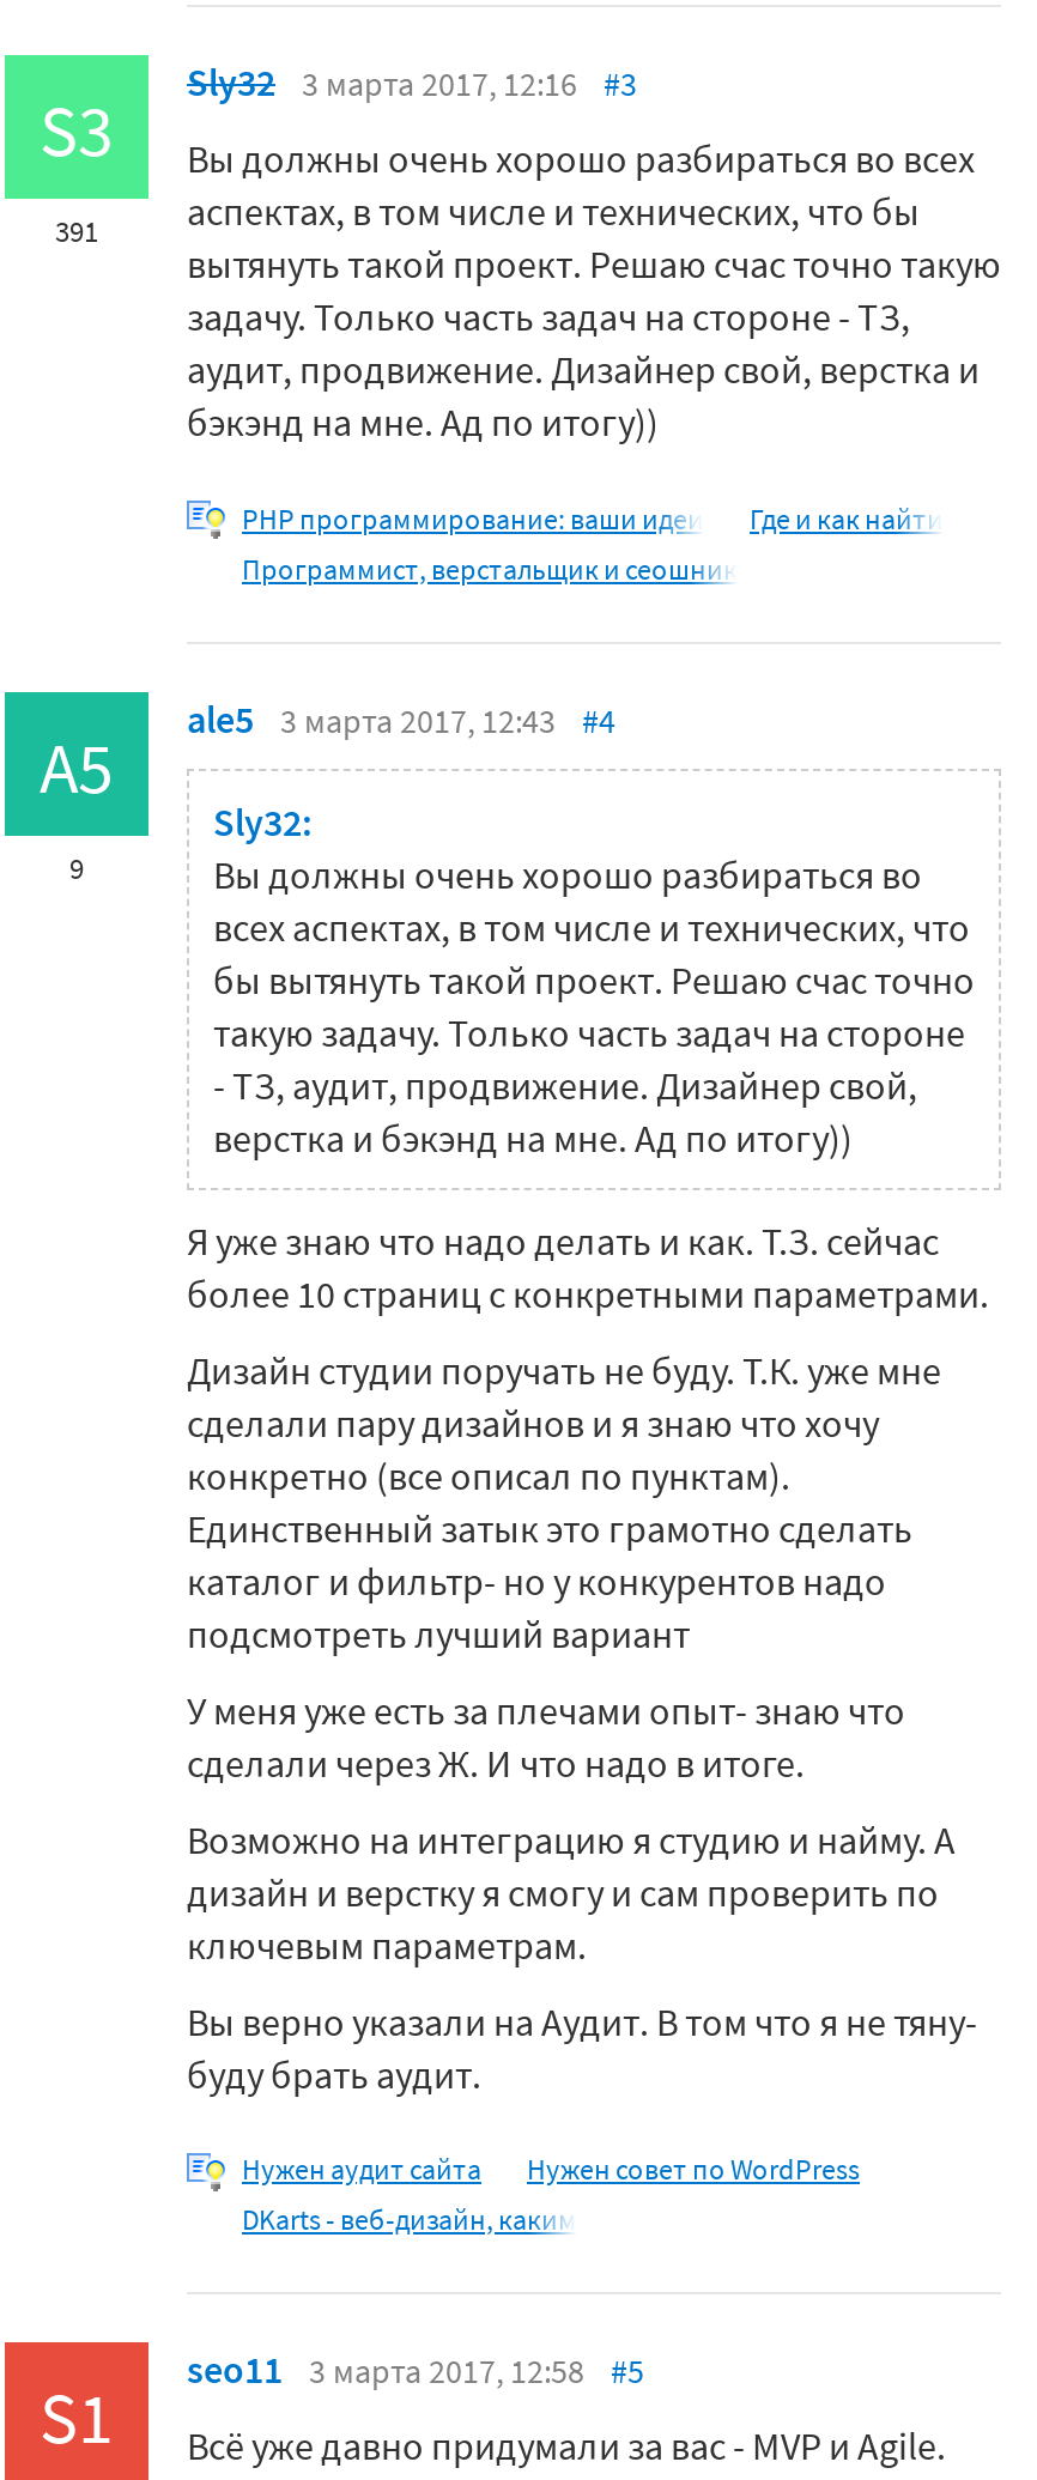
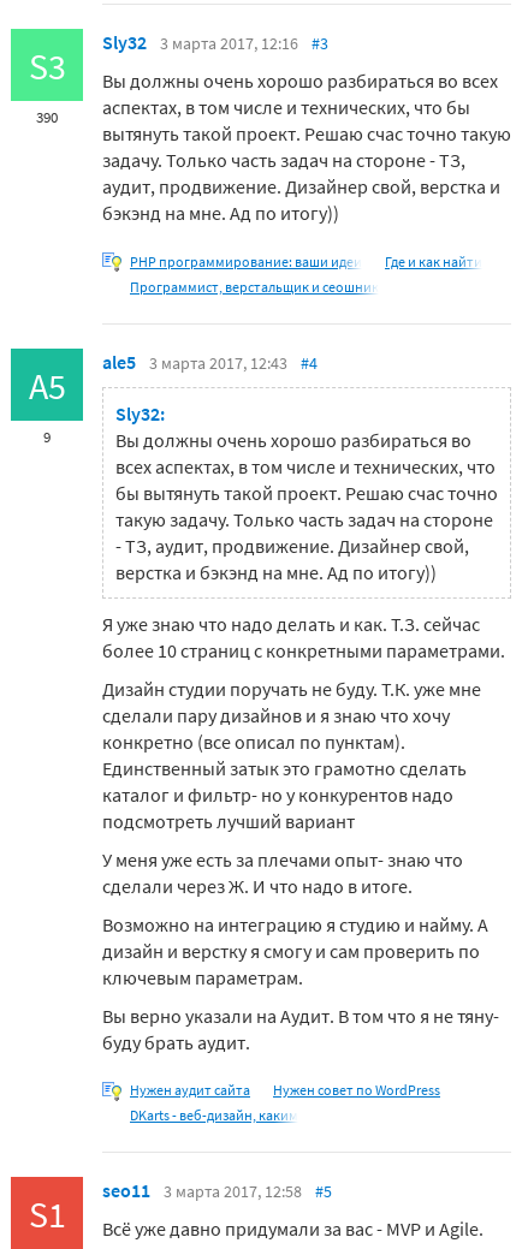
[55,214,98,250] 391 -> [36,109,58,127] 390

